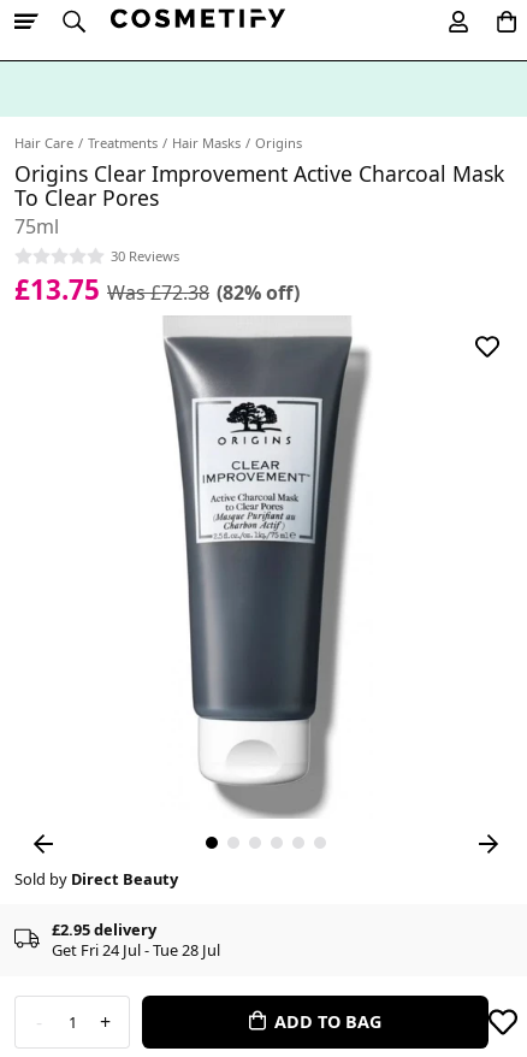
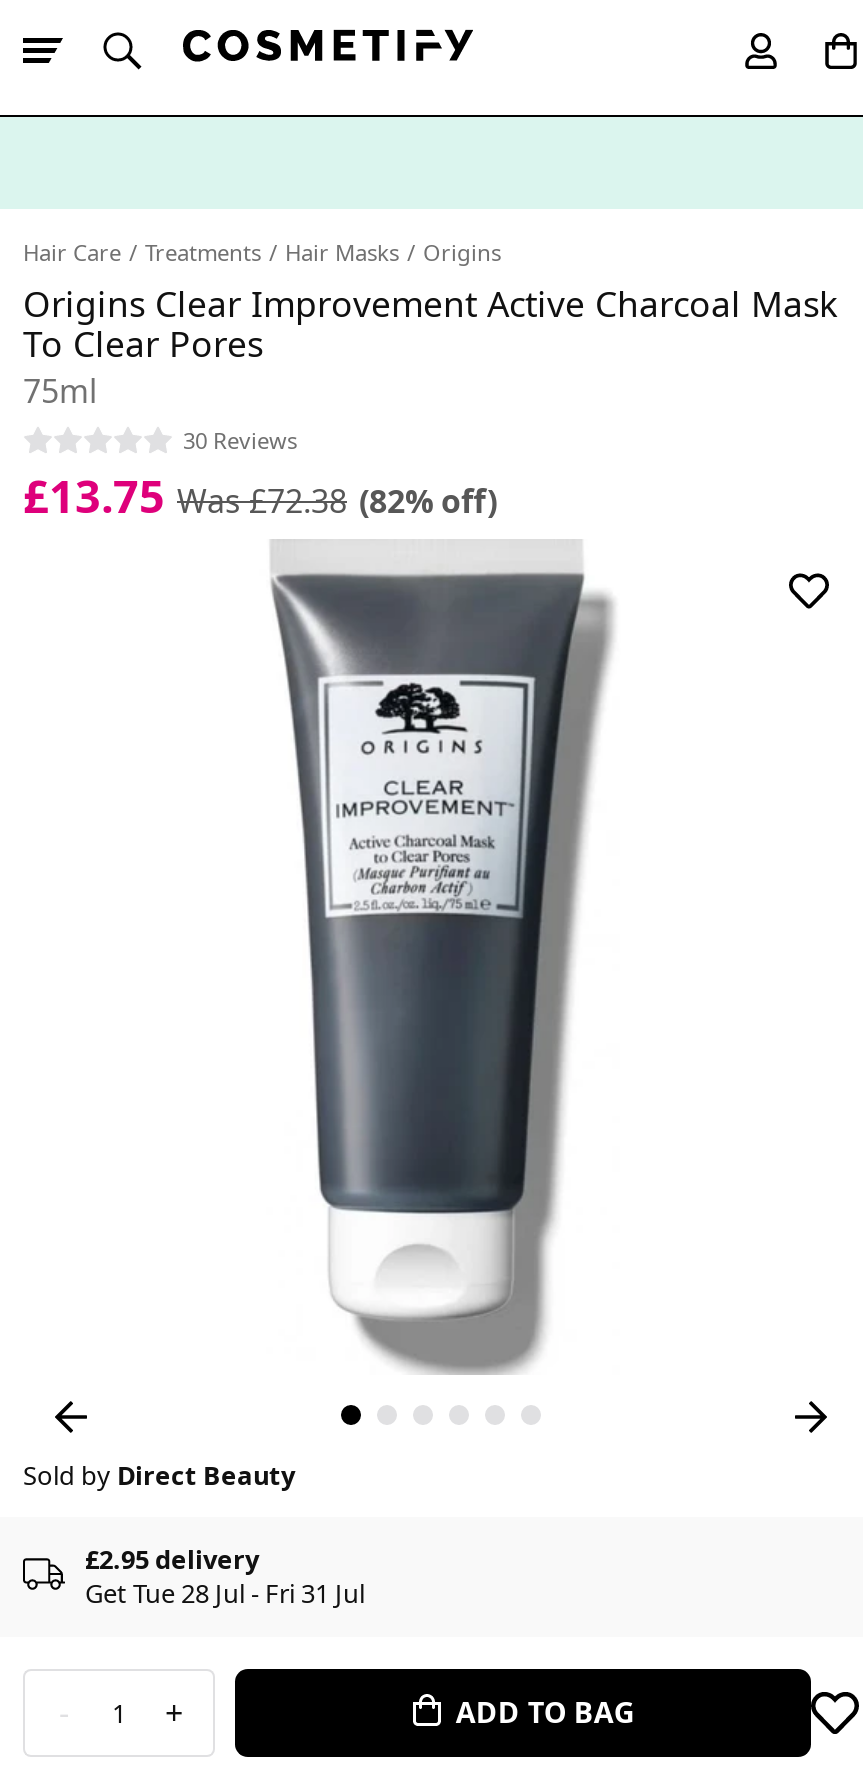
[52,939,220,960] Get Fri 24 Jul - Tue 28 Jul -> [85,1575,365,1611] Get Tue 28 Jul - Fri 31 Jul

